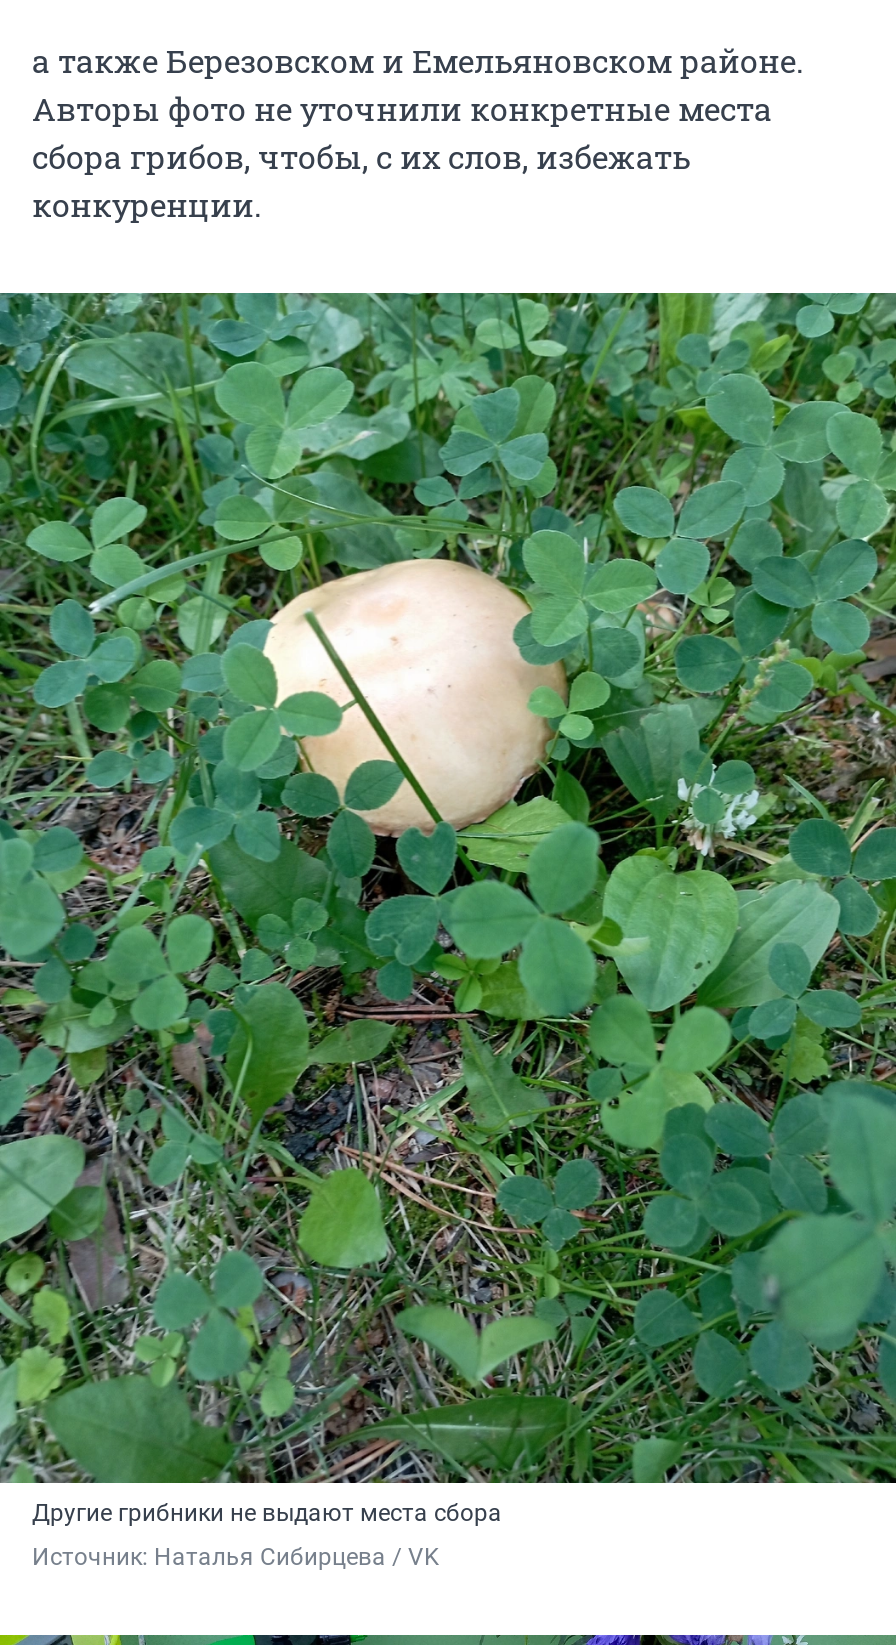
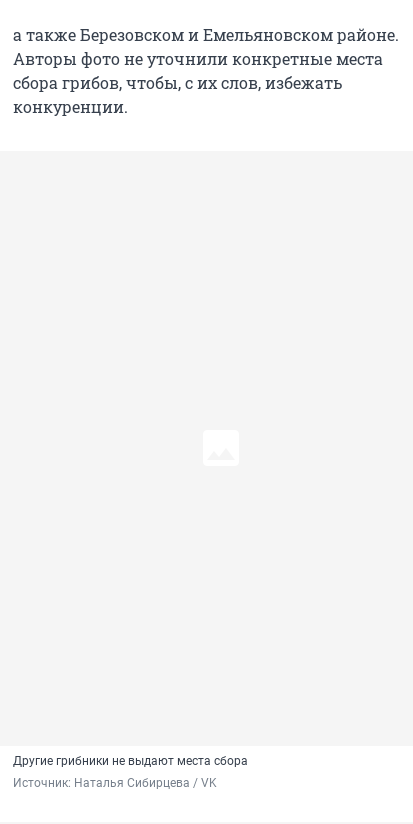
[6,291,890,1485] [image] -> none

